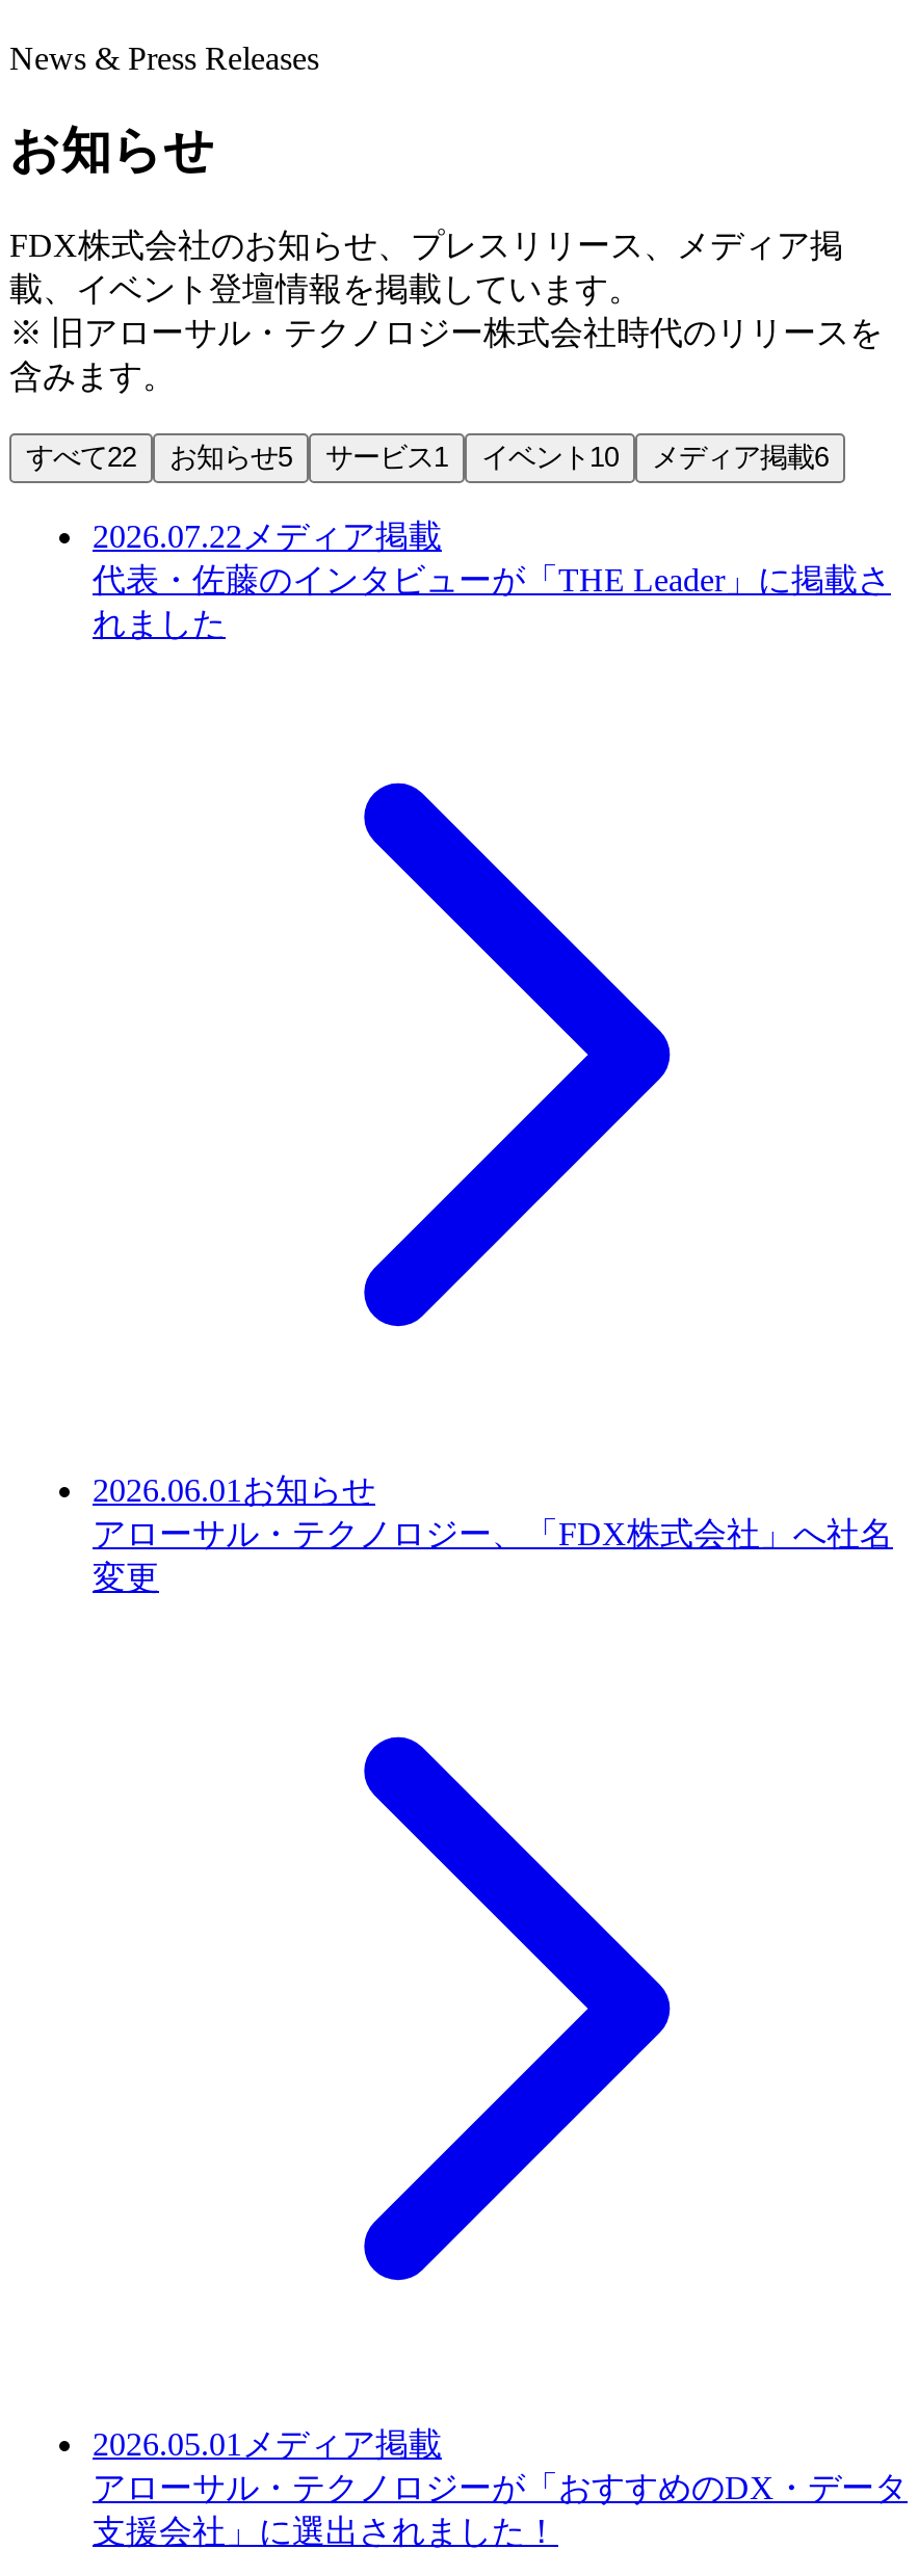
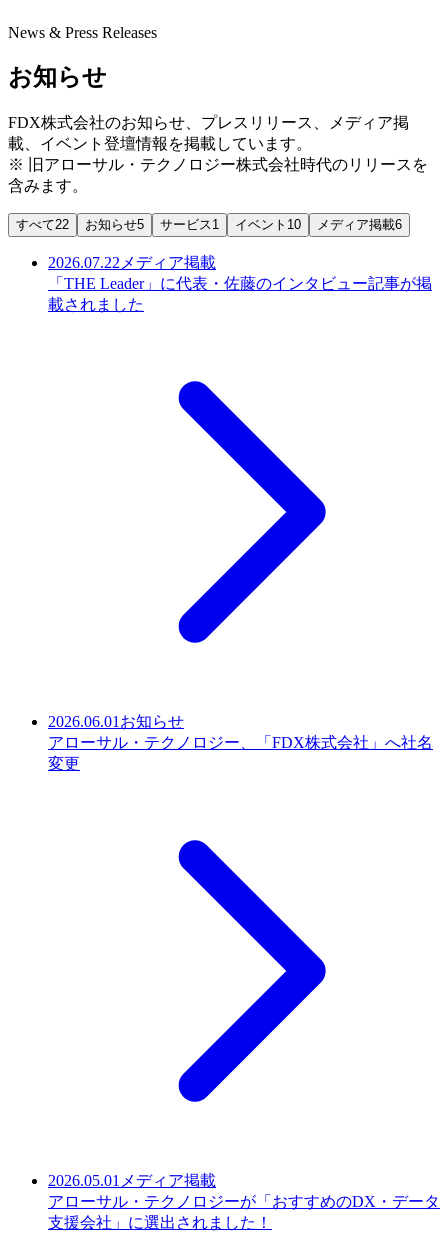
[93,563,891,642] 代表・佐藤のインタビューが「THE Leader」に掲載さ | れました -> [48,275,432,313] 「THE Leader」に代表・佐藤のインタビュー記事が掲 | 載されました

